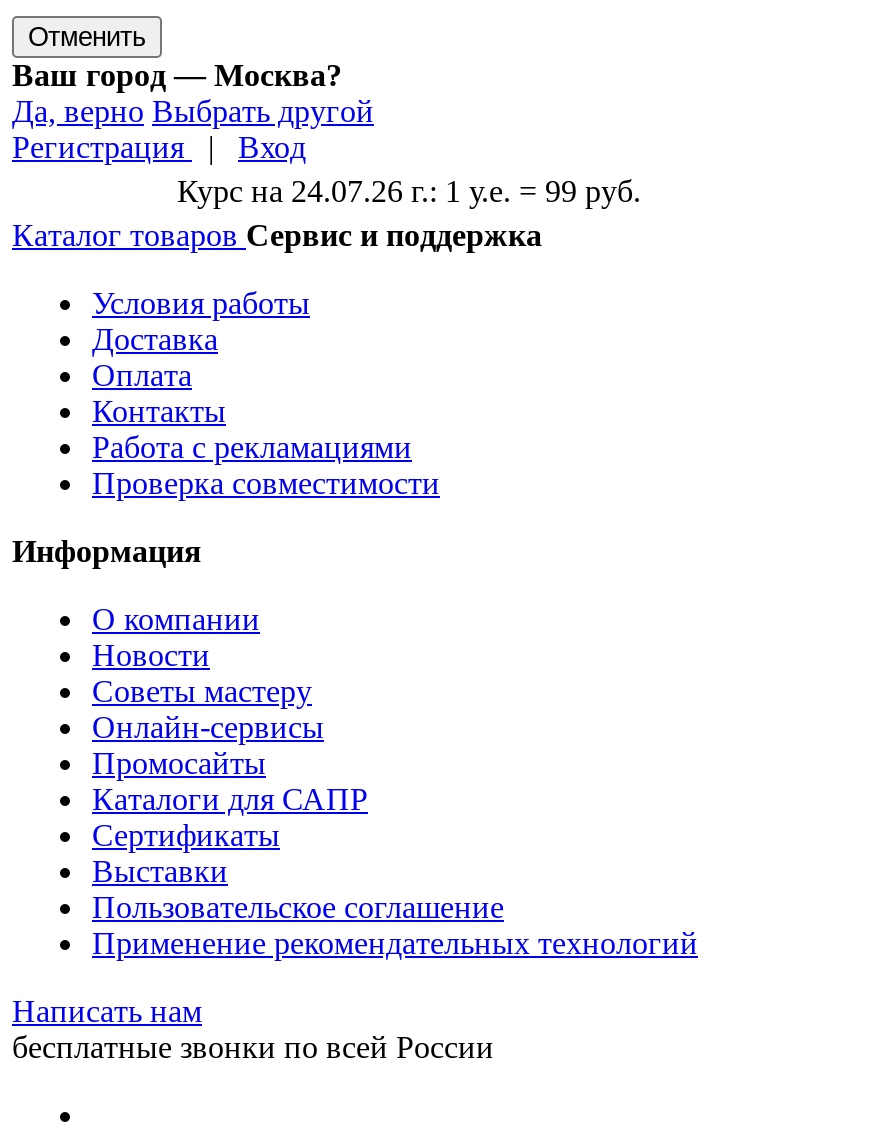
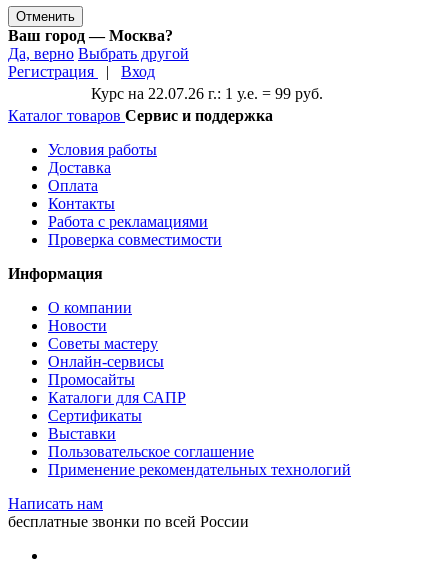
[177,174,641,208] Курс на 24.07.26 г.: 1 у.е. = 99 руб. -> [90,85,322,102] Курс на 22.07.26 г.: 1 у.е. = 99 руб.

